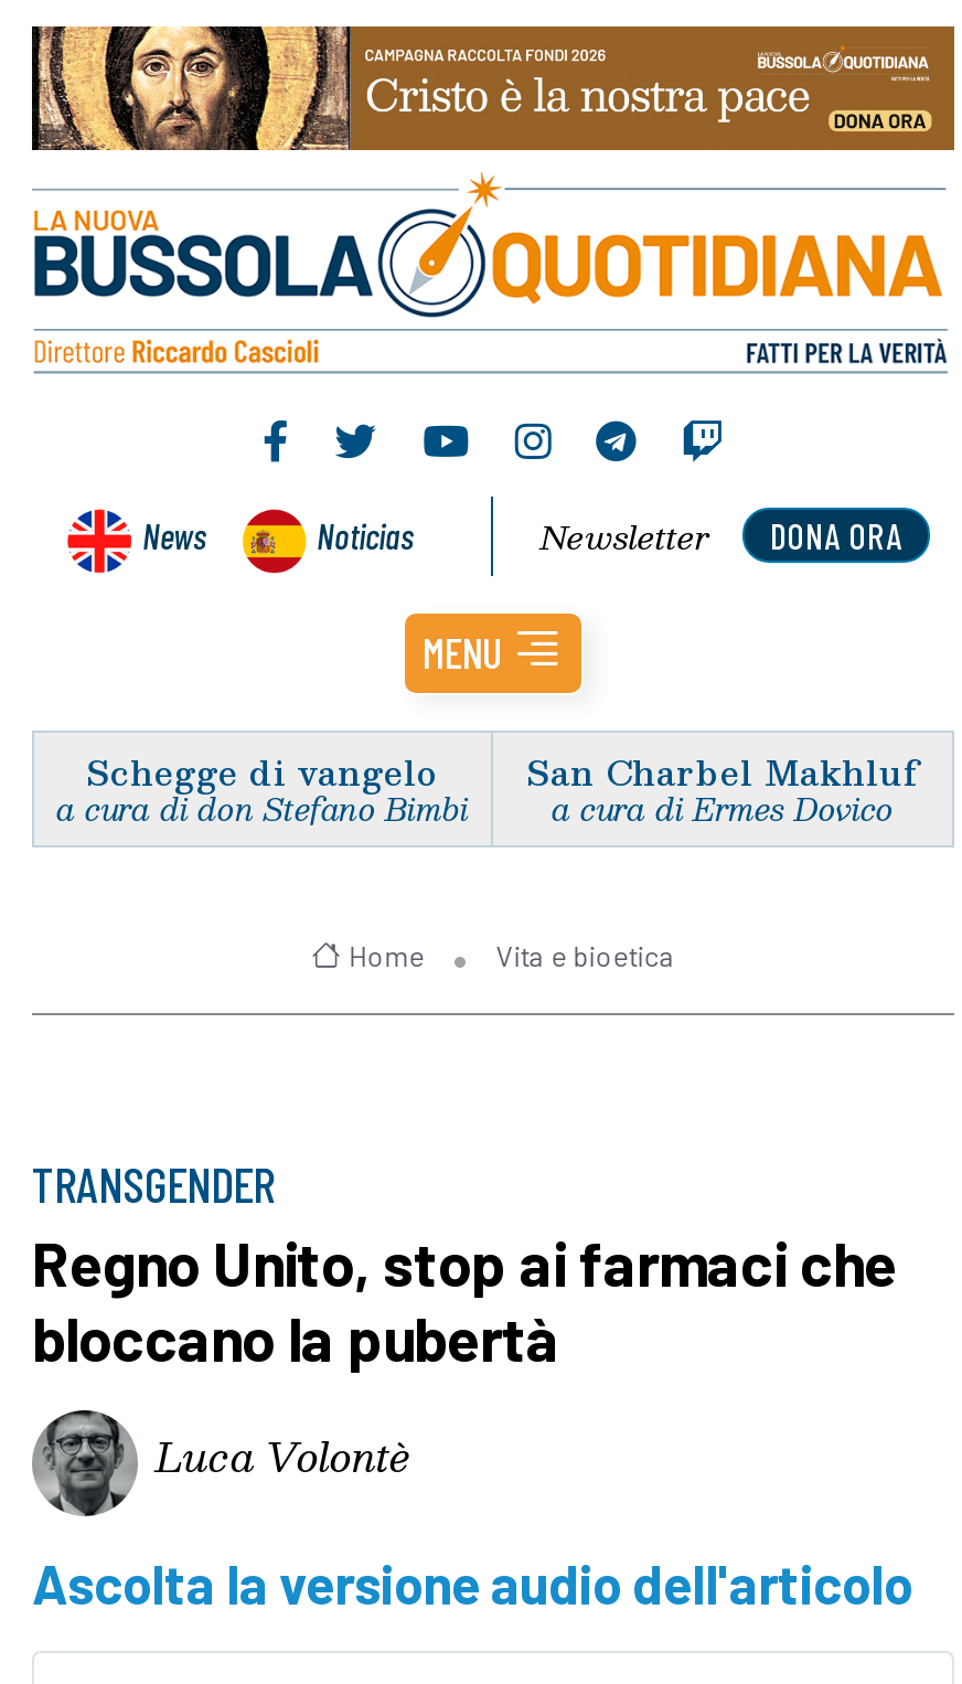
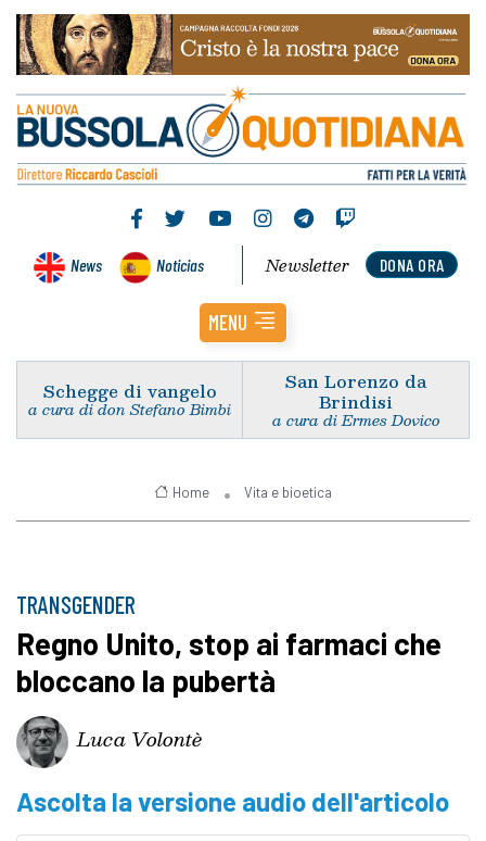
[526,743,919,798] San Charbel Makhluf -> [285,367,426,415] San Lorenzo da | Brindisi

